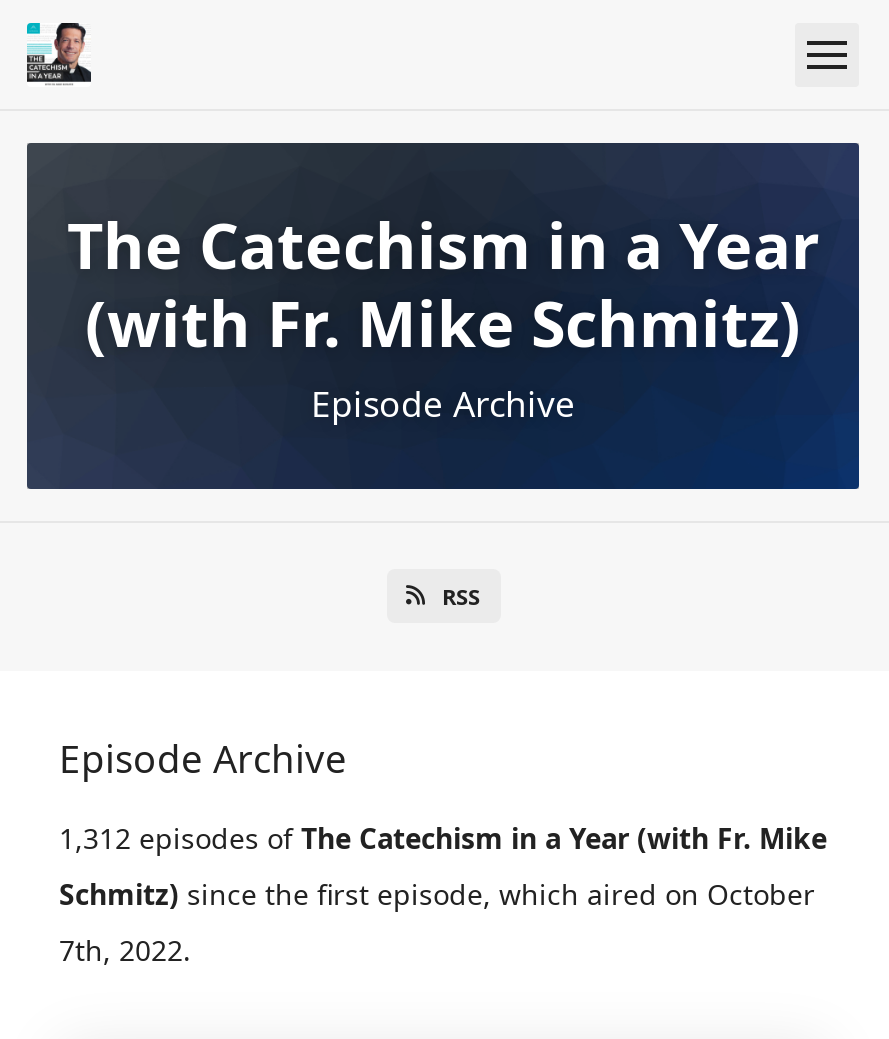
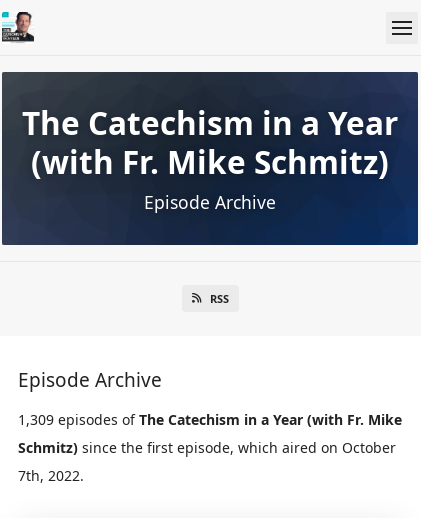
[59,820,827,858] 1,312 episodes of The Catechism in a Year (with Fr. Mike -> [18,410,402,429] 1,309 episodes of The Catechism in a Year (with Fr. Mike

